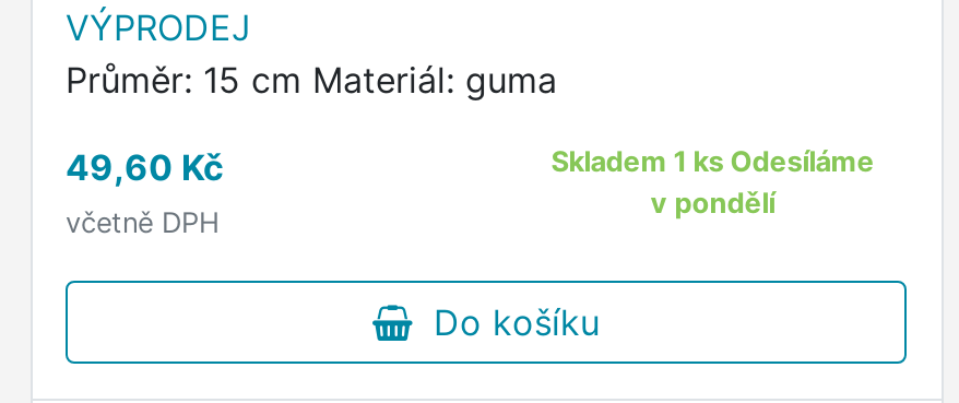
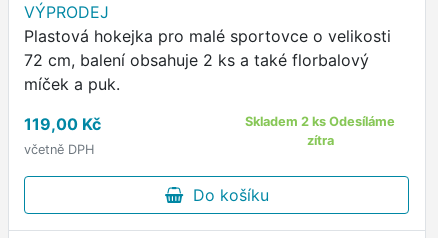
[66,57,557,101] Průměr: 15 cm Materiál: guma -> [24,26,391,94] Plastová hokejka pro malé sportovce o velikosti | 72 cm, balení obsahuje 2 ks a také florbalový | míček a puk.
[66,144,223,188] 49,60 Kč -> [24,114,101,134] 119,00 Kč
[551,144,874,219] Skladem 1 ks Odesíláme | v pondělí -> [245,114,395,148] Skladem 2 ks Odesíláme | zítra

